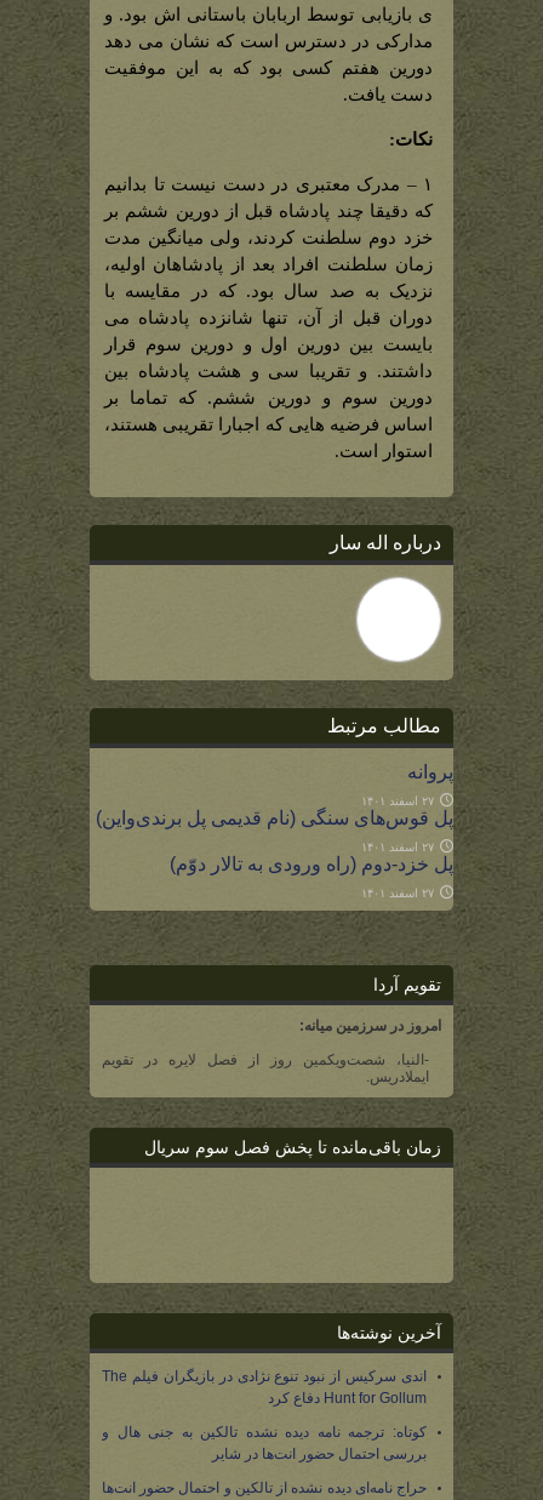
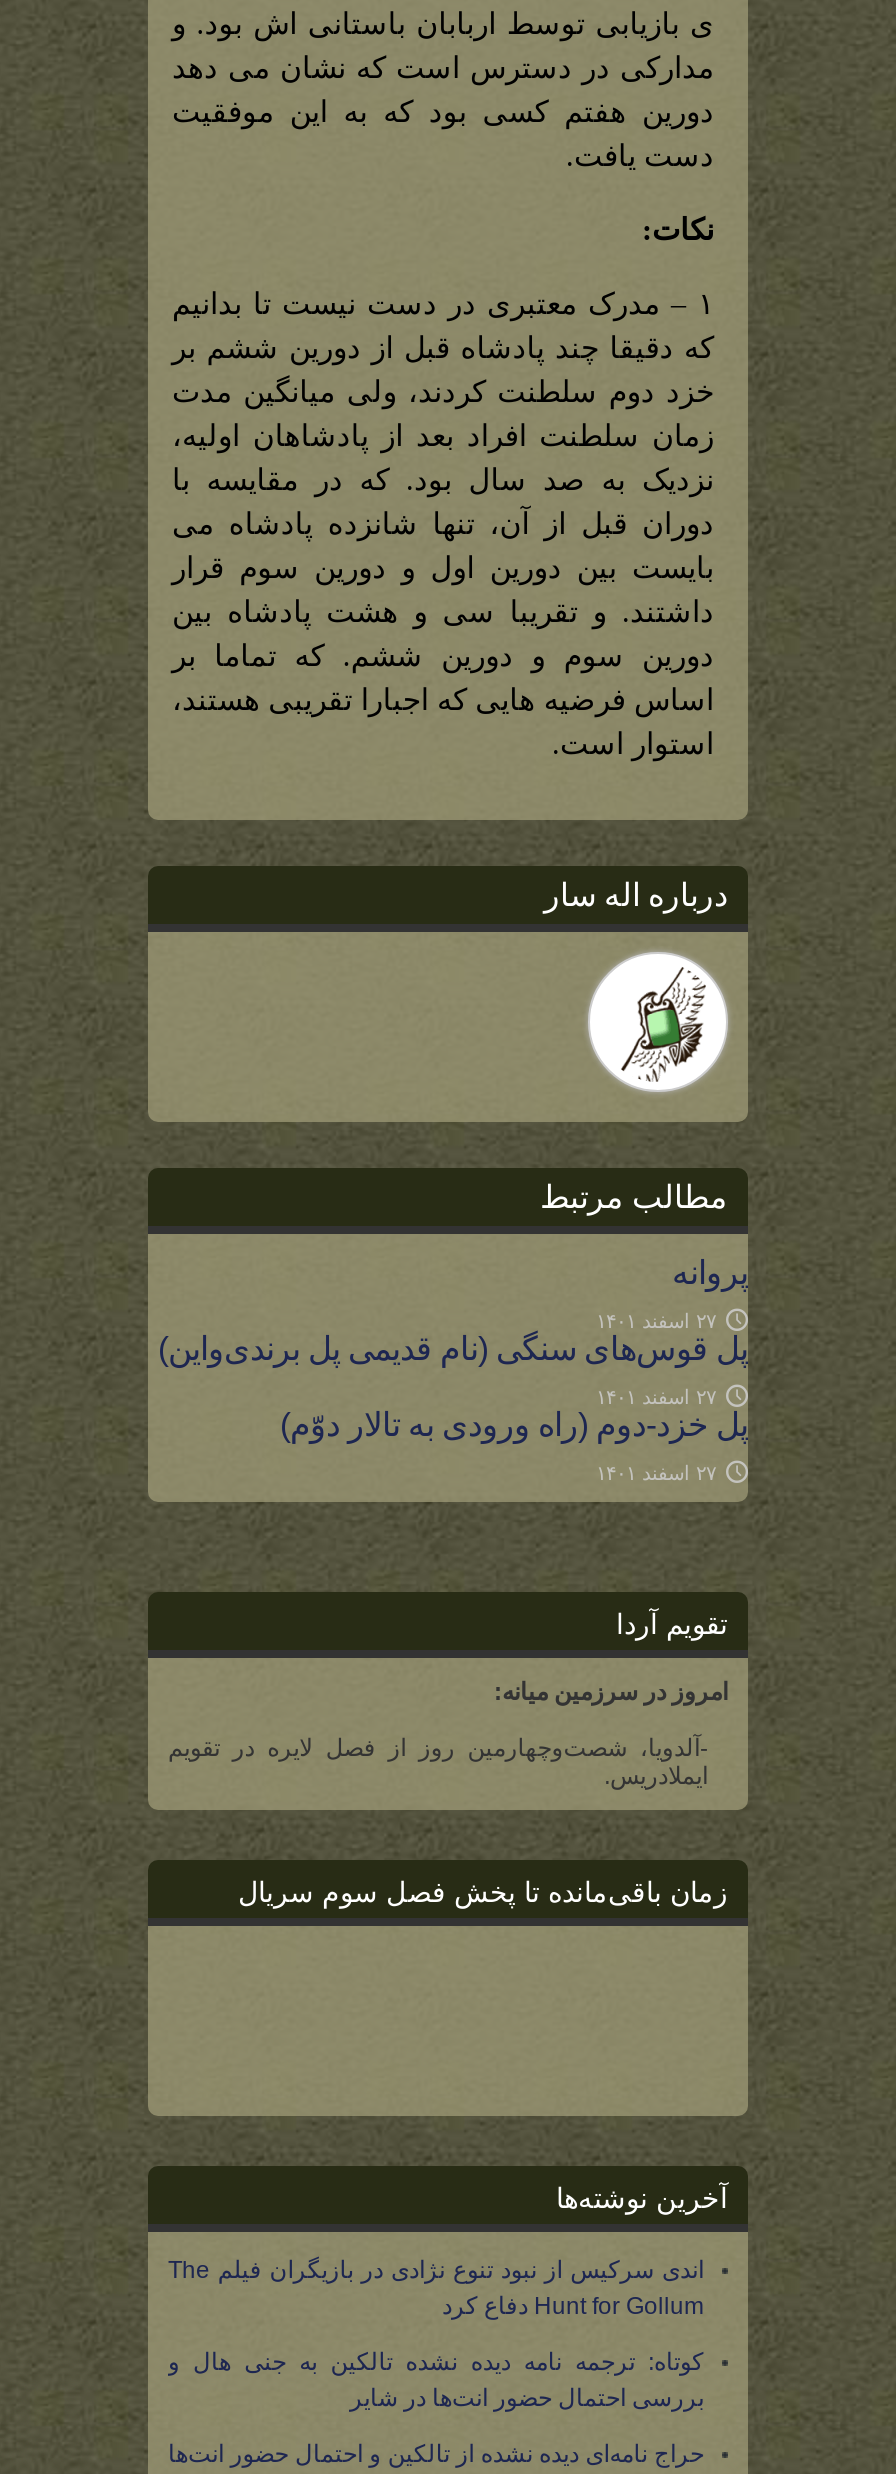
none -> [620,966,708,1082] [image]
[102,1051,429,1068] -النیا، شصت‌و‌یکمین روز از فصل لایره در تقویم -> [168,1734,708,1762] -آلدویا، شصت‌و‌چهارمین روز از فصل لایره در تقویم

